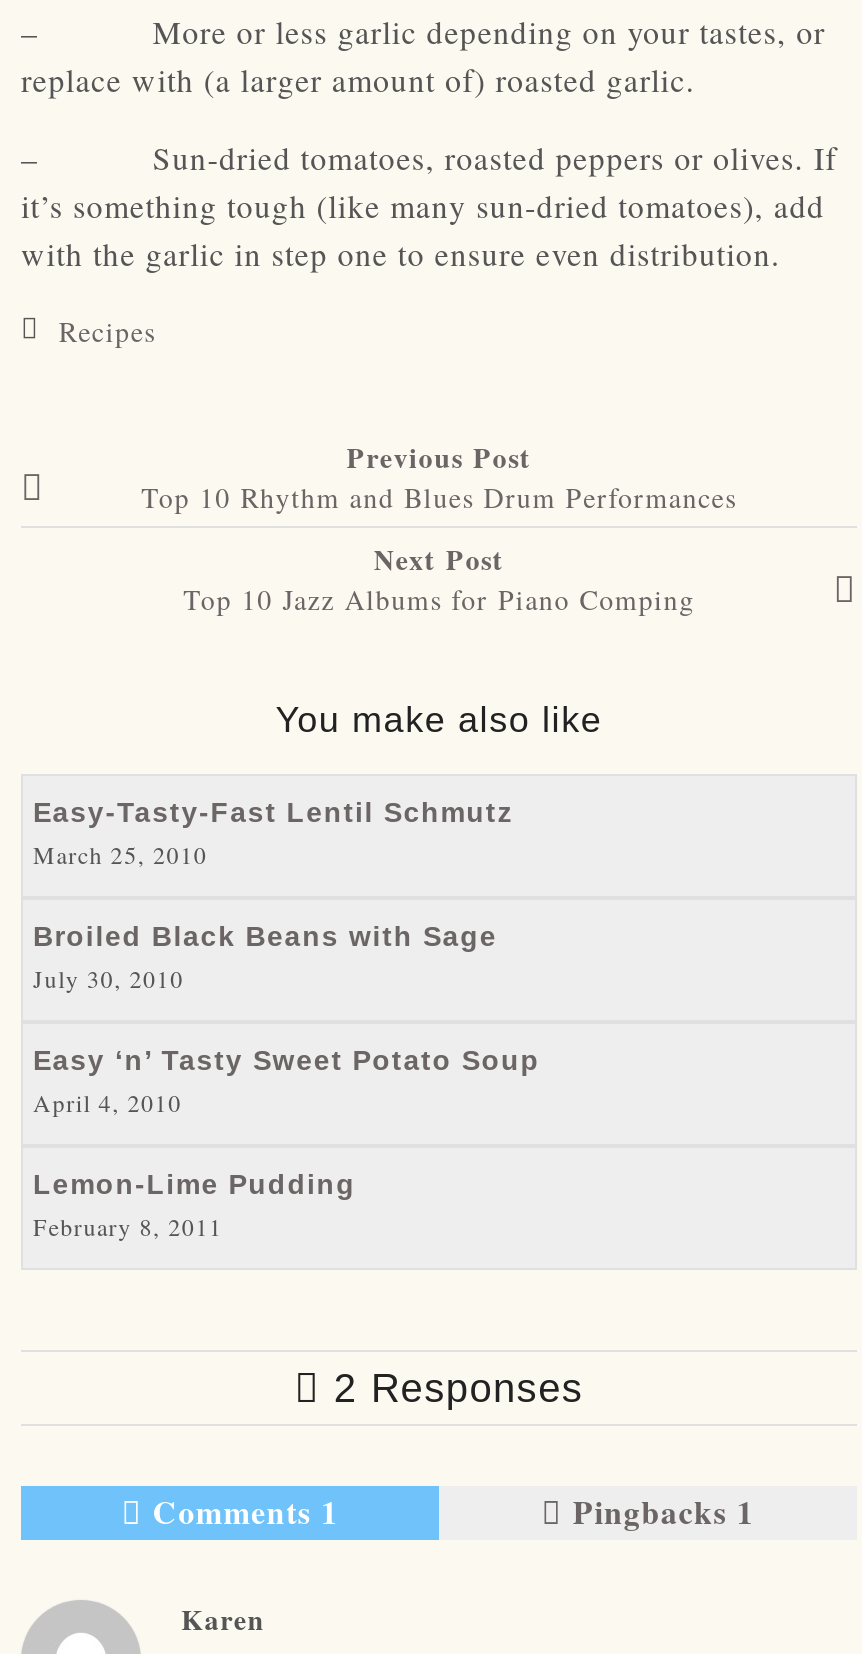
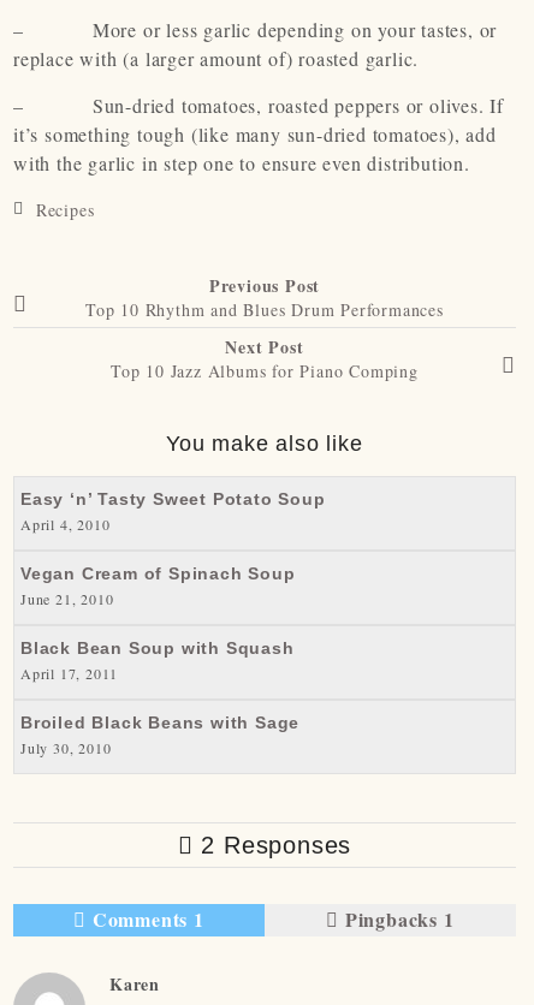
[33,795,513,869] Easy-Tasty-Fast Lentil Schmutz | March 25, 2010 -> none
moved [33,919,497,993] -> [20,712,300,757]: Broiled Black Beans with Sage | July 30, 2010
moved [33,1043,540,1117] -> [20,489,325,533]: Easy ‘n’ Tasty Sweet Potato Soup | April 4, 2010
[33,1167,356,1241] Lemon-Lime Pudding | February 8, 2011 -> [20,563,295,682] Vegan Cream of Spinach Soup | June 21, 2010 | Black Bean Soup with Squash | April 17, 2011

